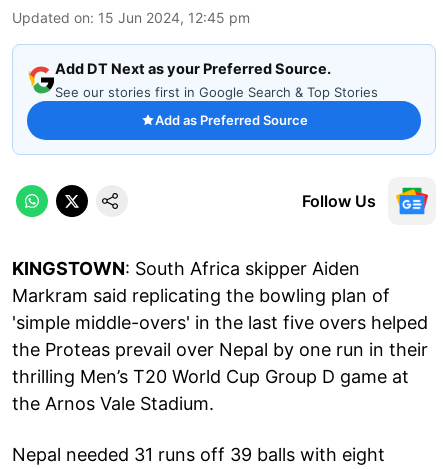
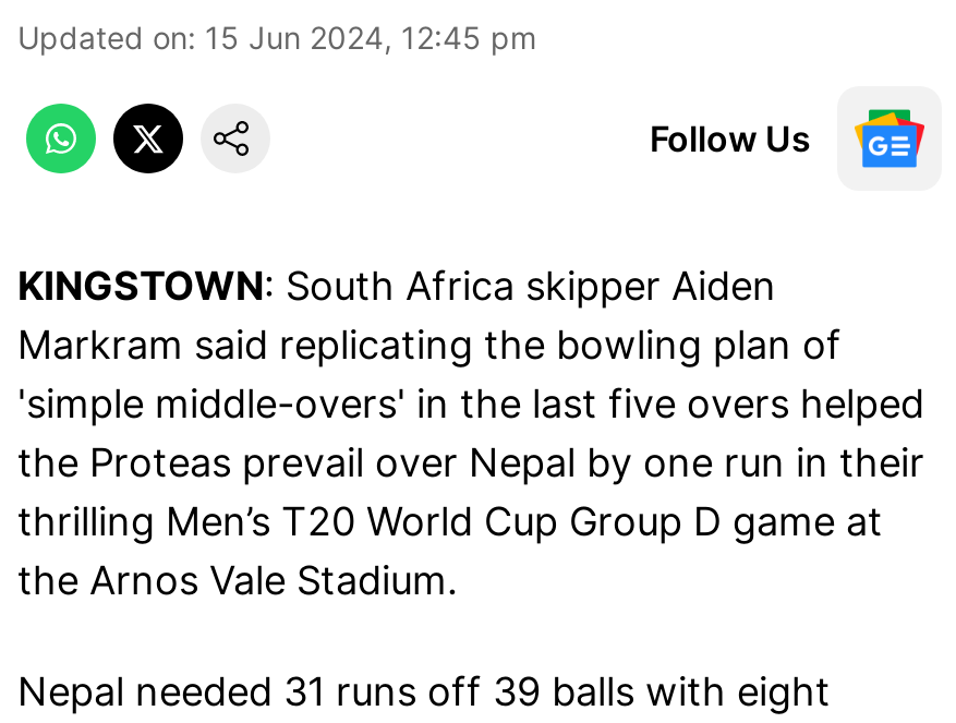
[12,44,436,155] [image] | Add DT Next as your Preferred Source. | See our stories first in Google Search & Top Stories | Add as Preferred Source -> none

